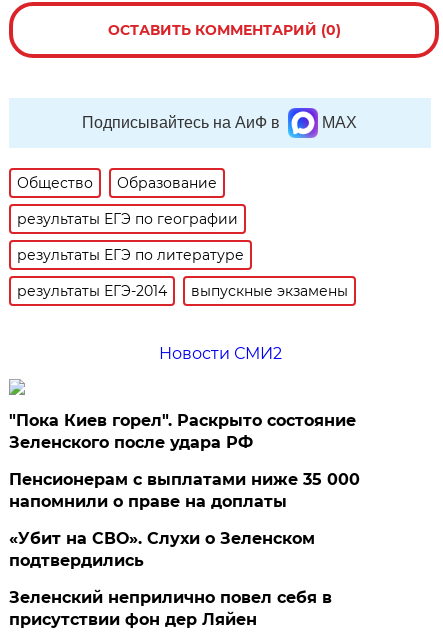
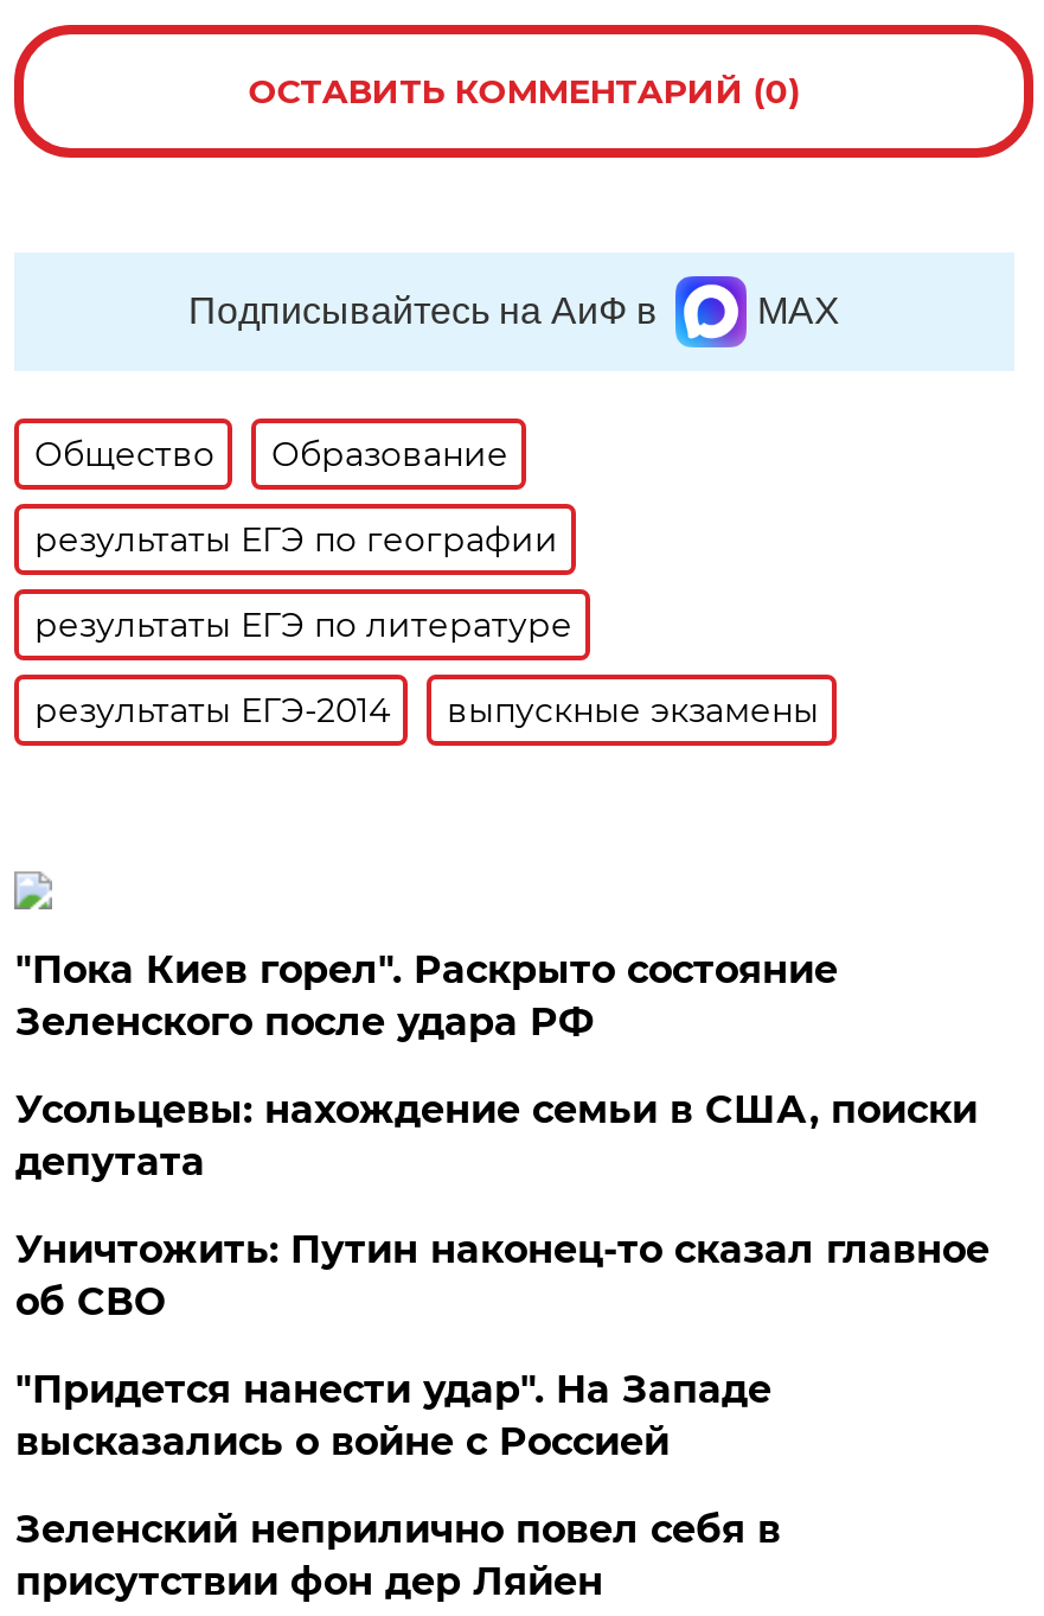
[159,344,282,363] Новости СМИ2 -> none
moved [9,411,356,452] -> [15,947,838,1044]: "Пока Киев горел". Раскрыто состояние | Зеленского после удара РФ
[9,470,360,570] Пенсионерам с выплатами ниже 35 000 | напомнили о праве на доплаты | «Убит на СВО». Слухи о Зеленском | подтвердились -> [15,1087,989,1464] Усольцевы: нахождение семьи в США, поиски | депутата | Уничтожить: Путин наконец-то сказал главное | об СВО | "Придется нанести удар". На Западе | высказались о войне с Россией

